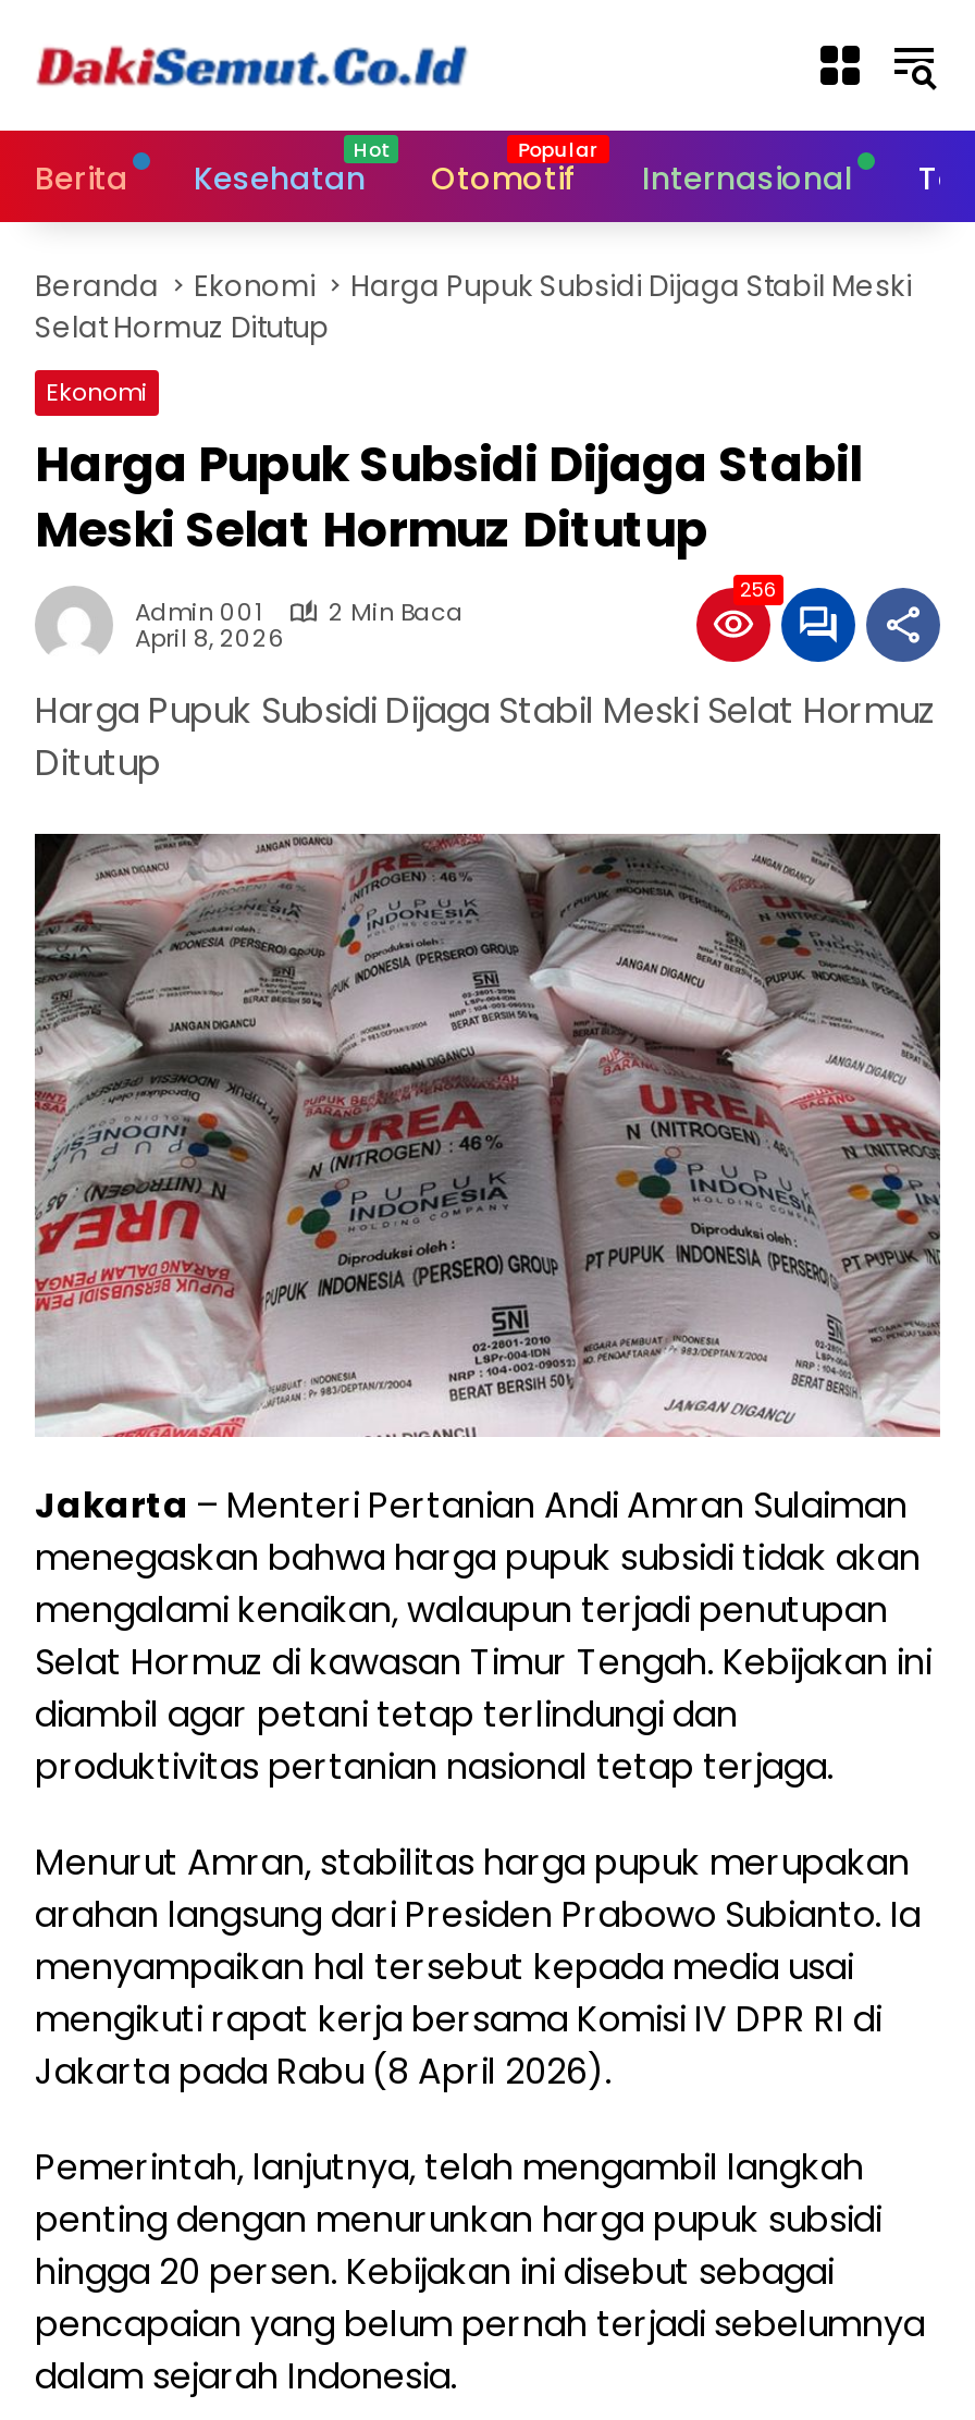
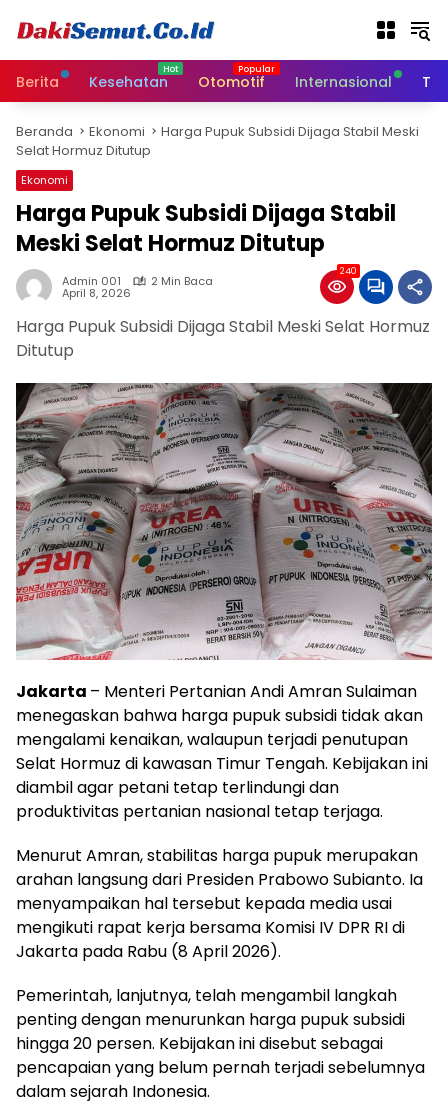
[740,577,777,603] 256 -> [340,265,357,277] 240

